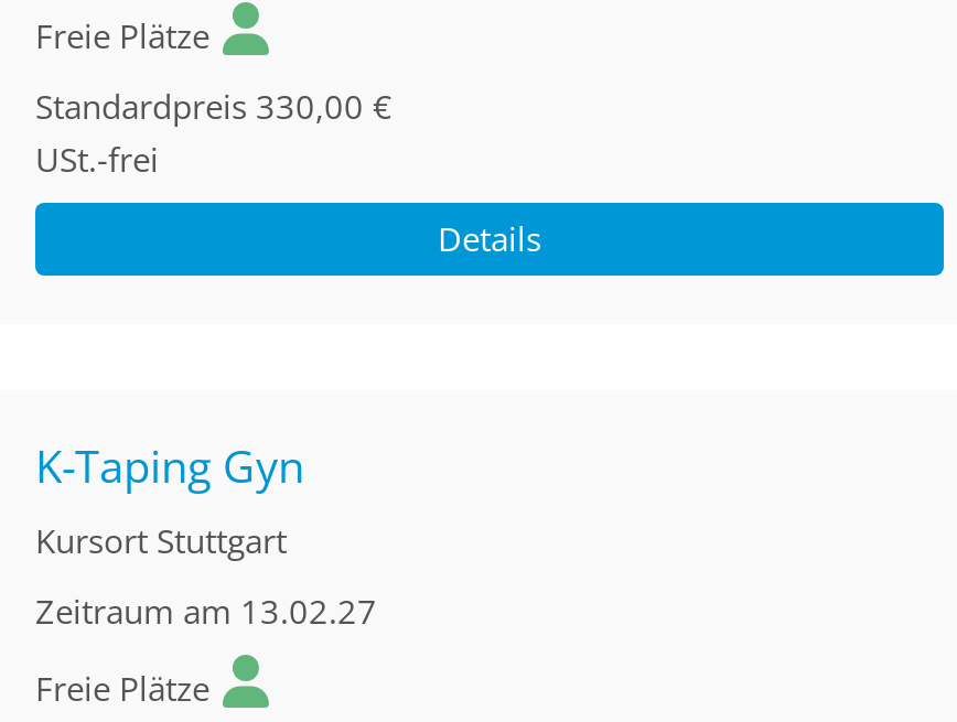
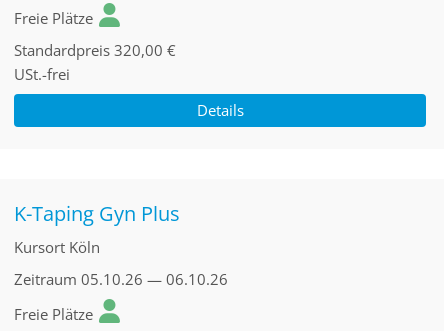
[35,84,393,128] Standardpreis 330,00 € -> [14,40,176,60] Standardpreis 320,00 €
[35,437,304,562] K-Taping Gyn | Kursort Stuttgart -> [14,200,180,257] K-Taping Gyn Plus | Kursort Köln
[35,589,377,633] Zeitraum am 13.02.27 -> [14,269,228,289] Zeitraum 05.10.26 — 06.10.26

